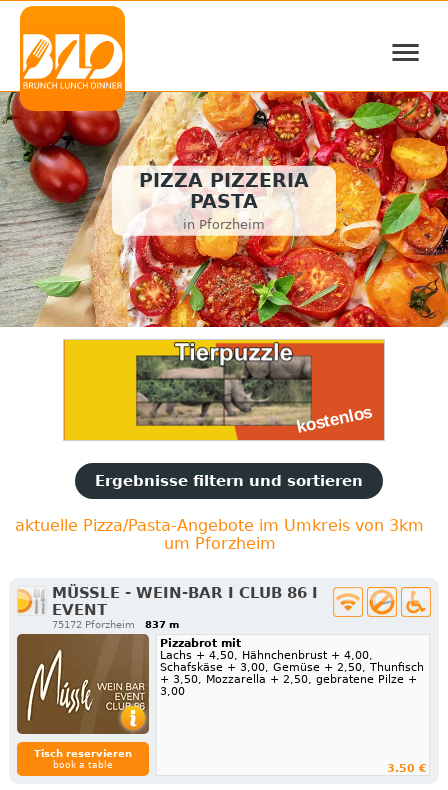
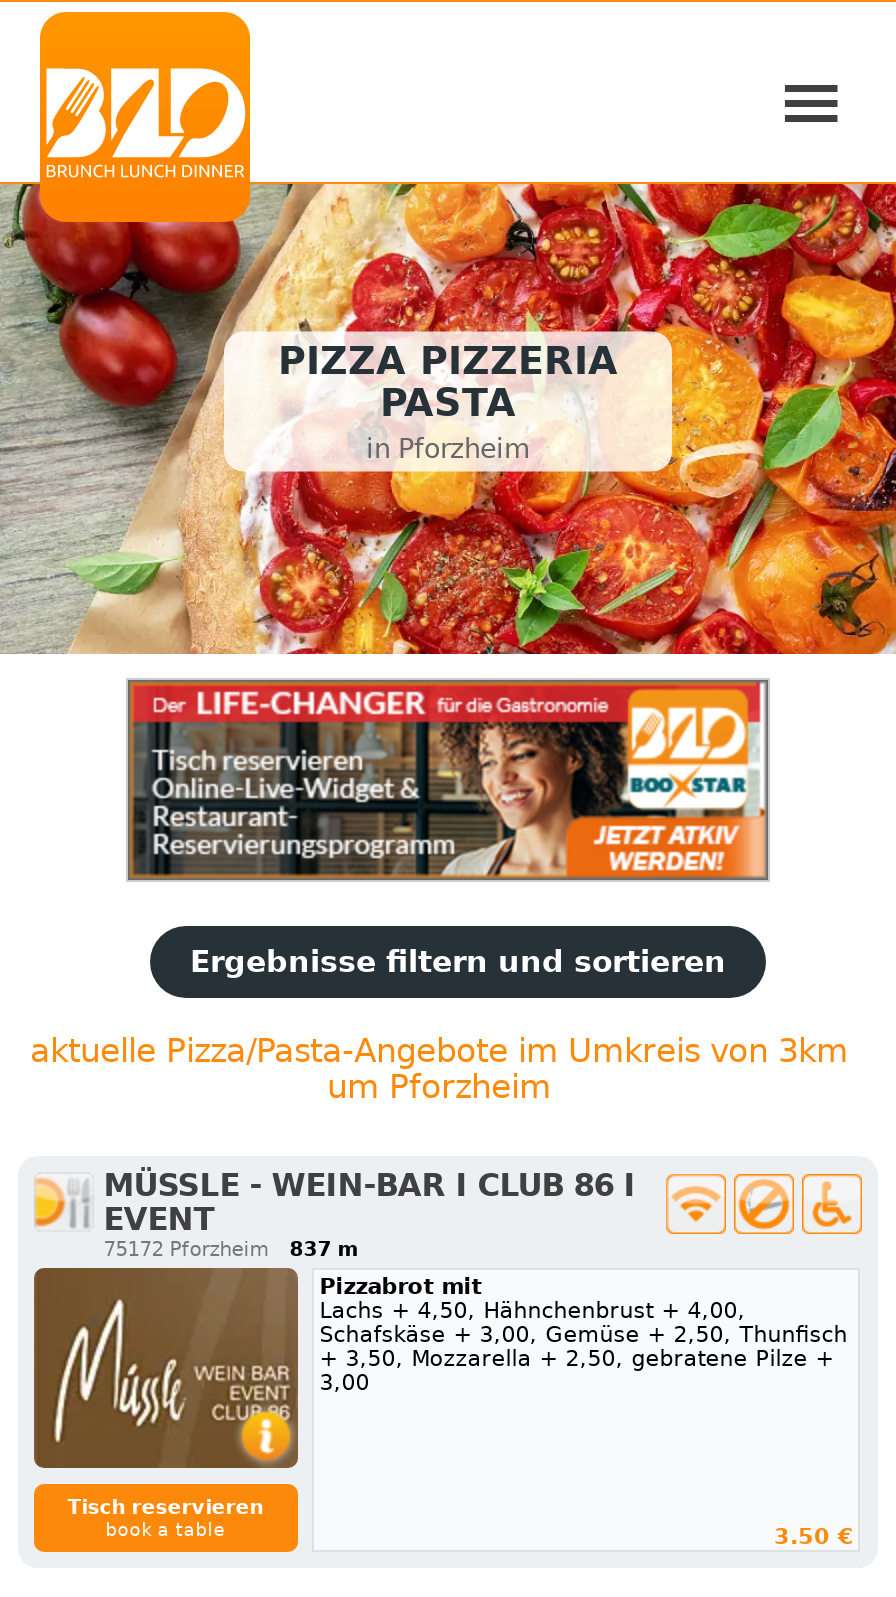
[63,339,385,441] [image] -> [126,678,770,882] [image]

